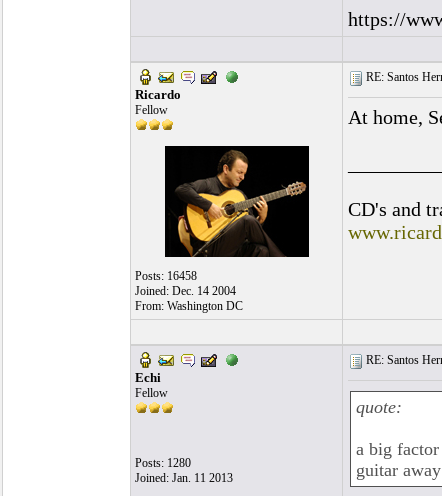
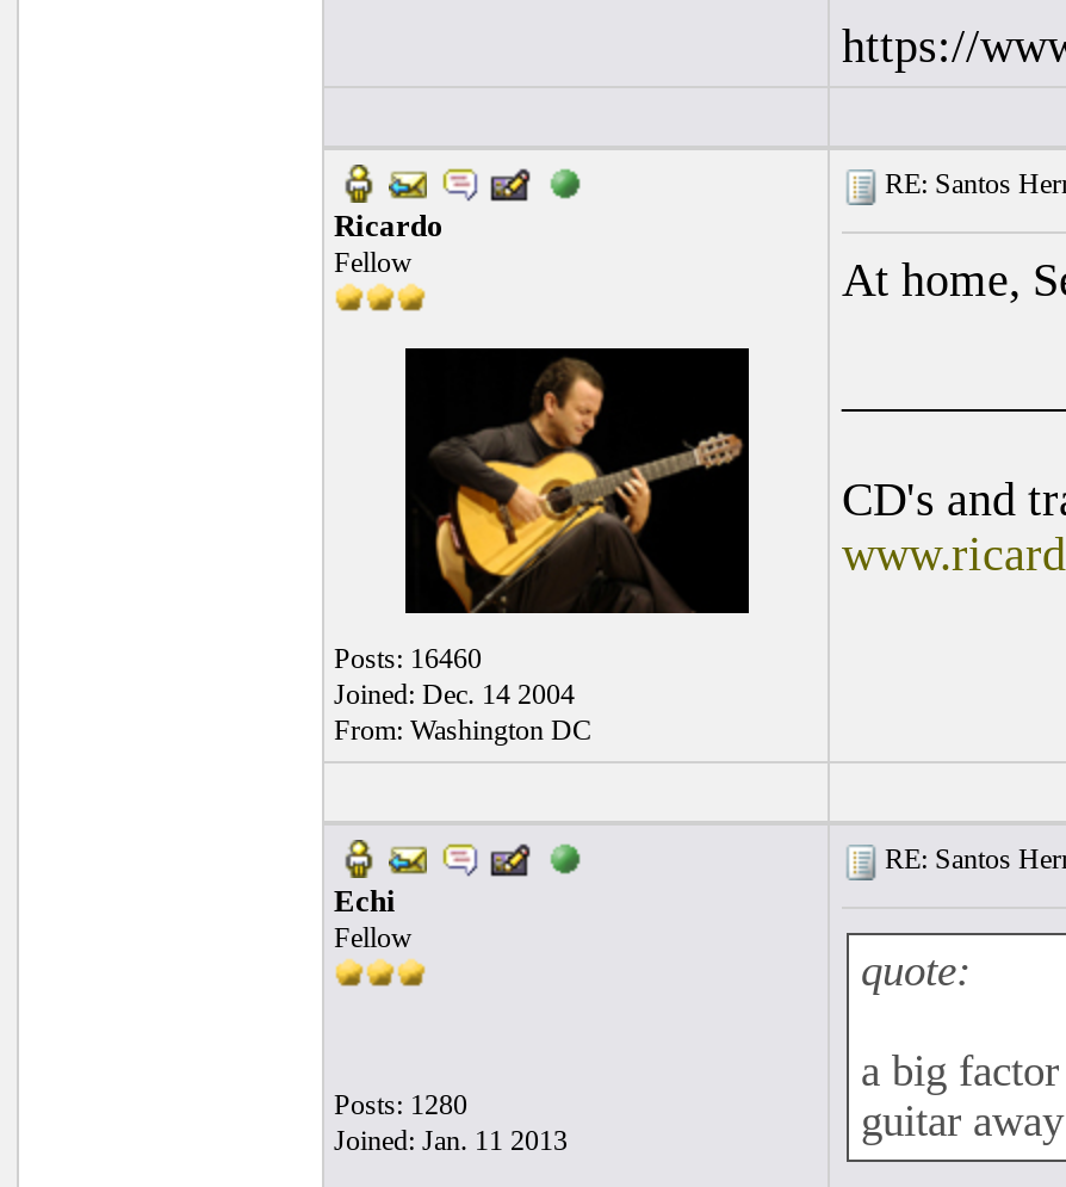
[135,269,197,283] Posts: 16458 -> [334,642,482,675] Posts: 16460

